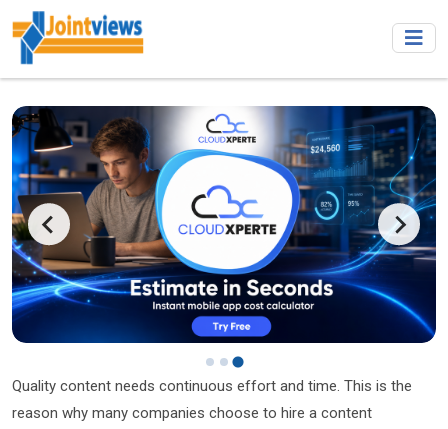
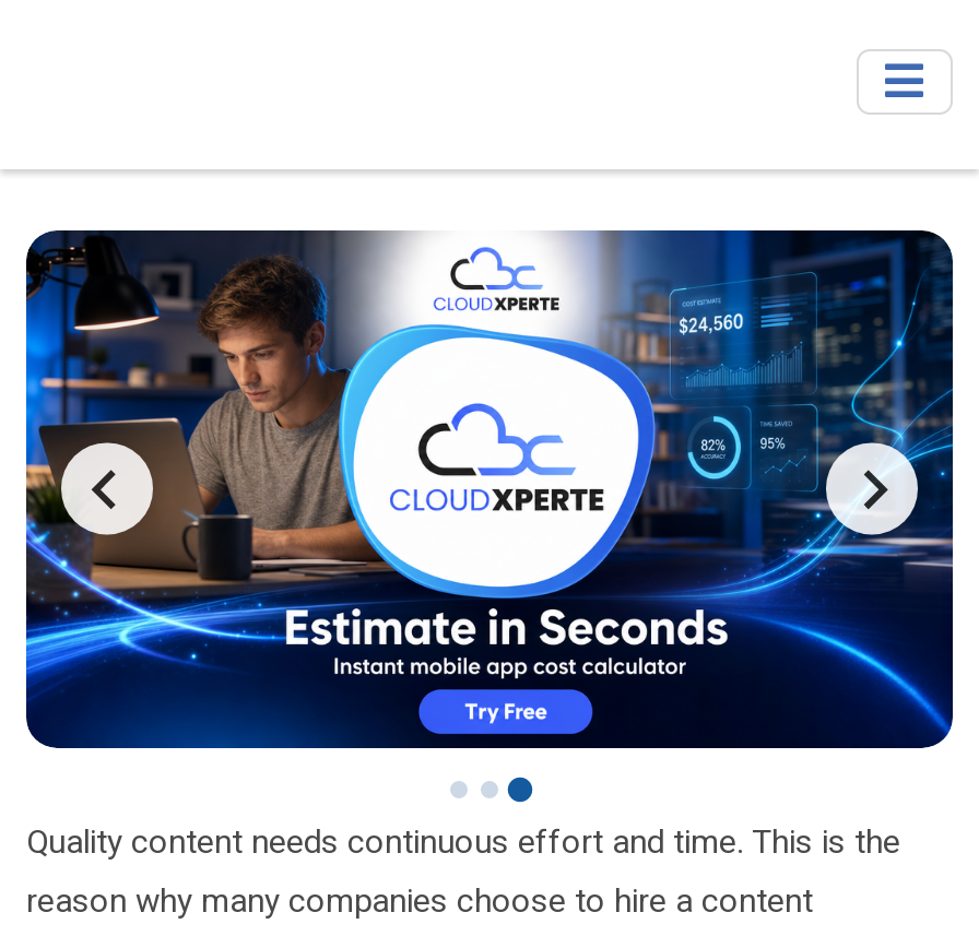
[12,10,144,65] [image] -> none

